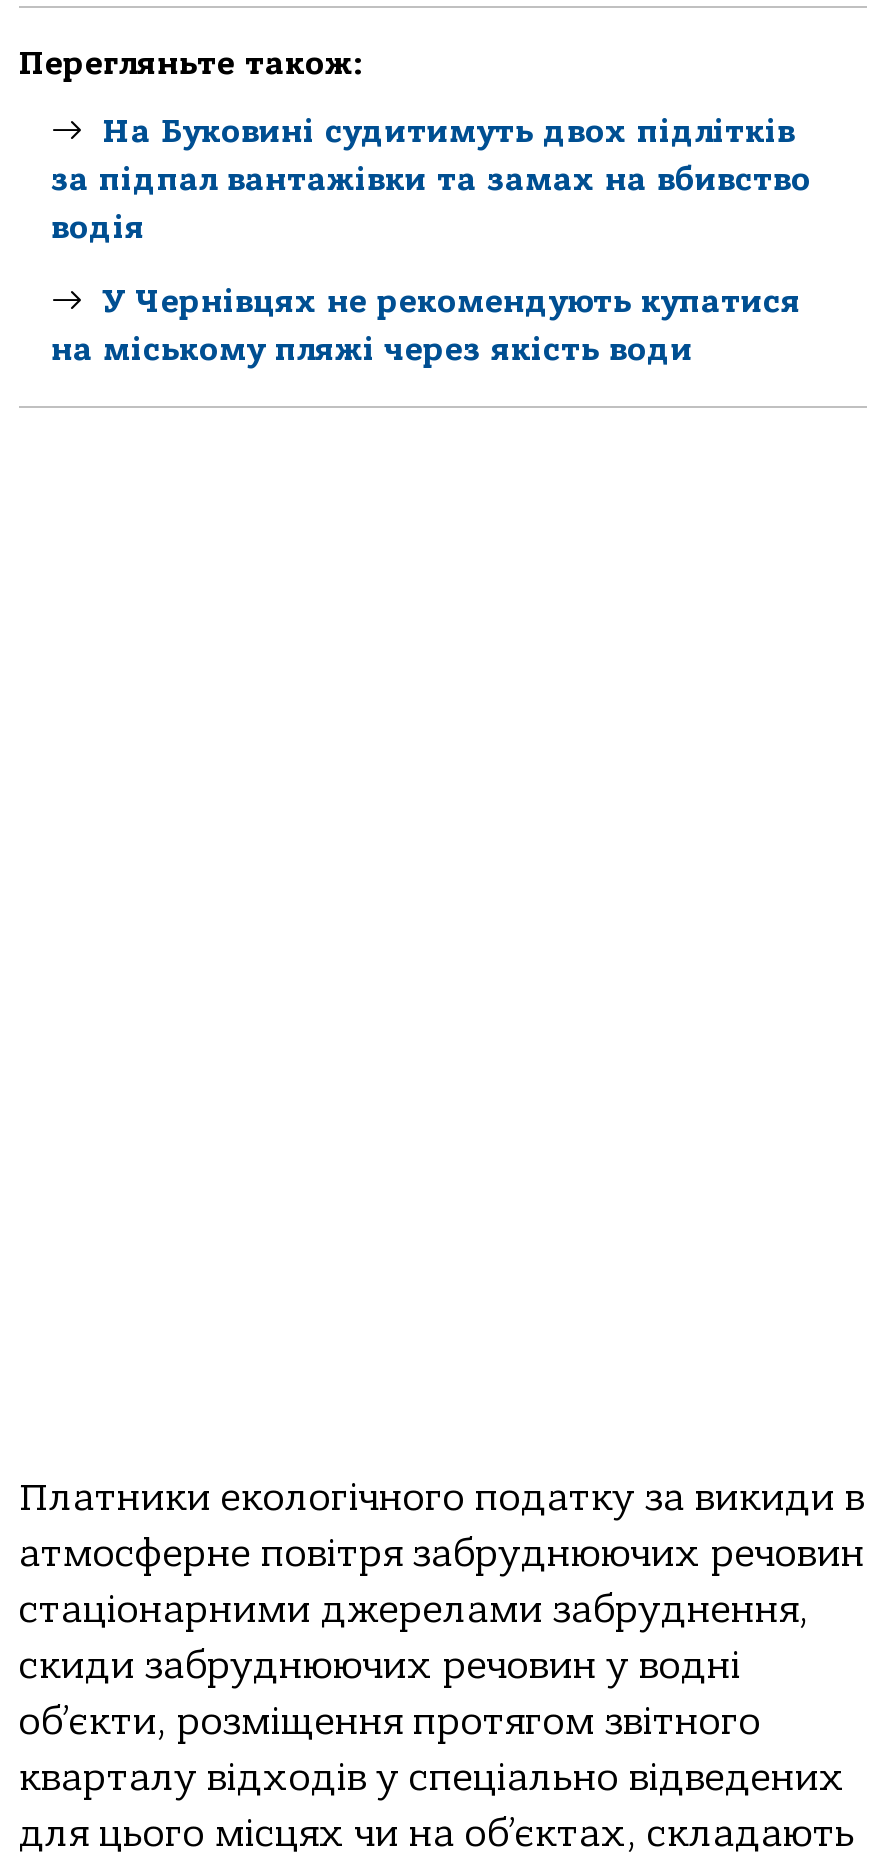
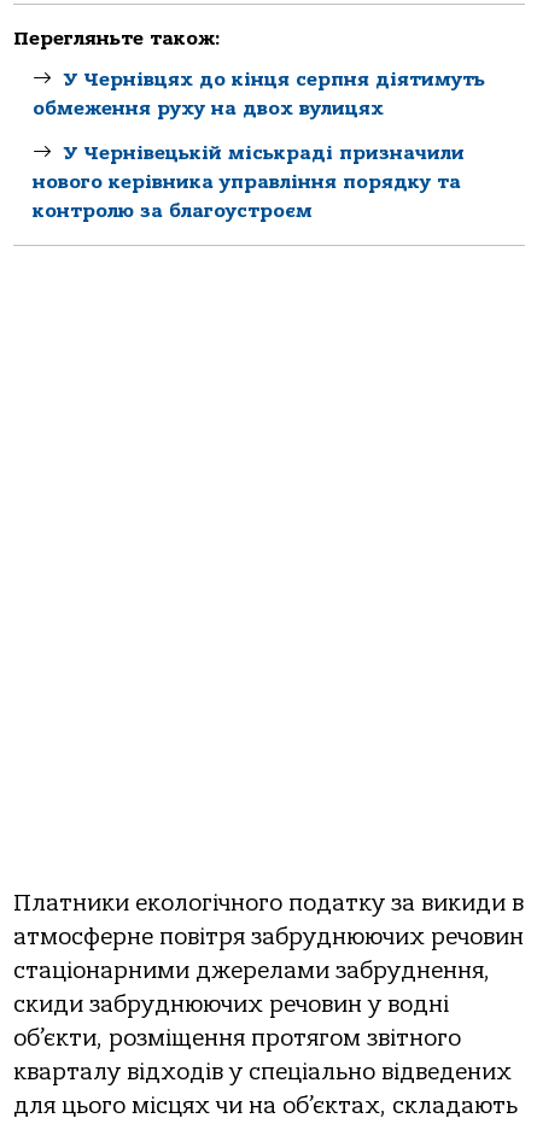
[51,114,811,246] На Буковині судитимуть двох підлітків | за підпал вантажівки та замах на вбивство | водія -> [33,69,485,119] У Чернівцях до кінця серпня діятимуть | обмеження руху на двох вулицях
[51,283,801,367] У Чернівцях не рекомендують купатися | на міському пляжі через якість води -> [33,142,465,221] У Чернівецькій міськраді призначили | нового керівника управління порядку та | контролю за благоустроєм

